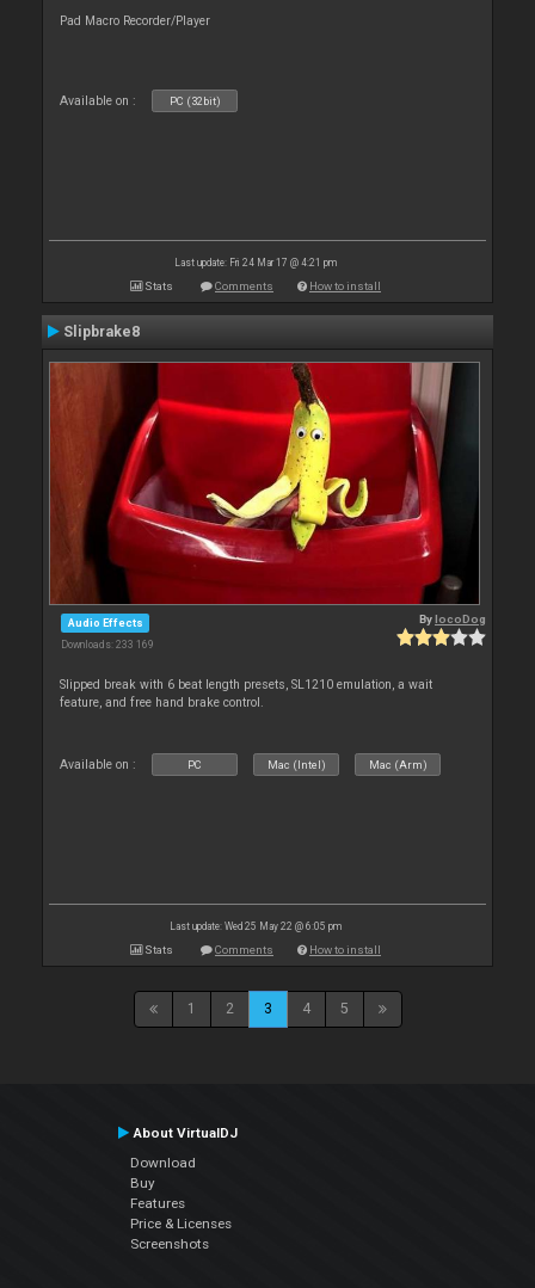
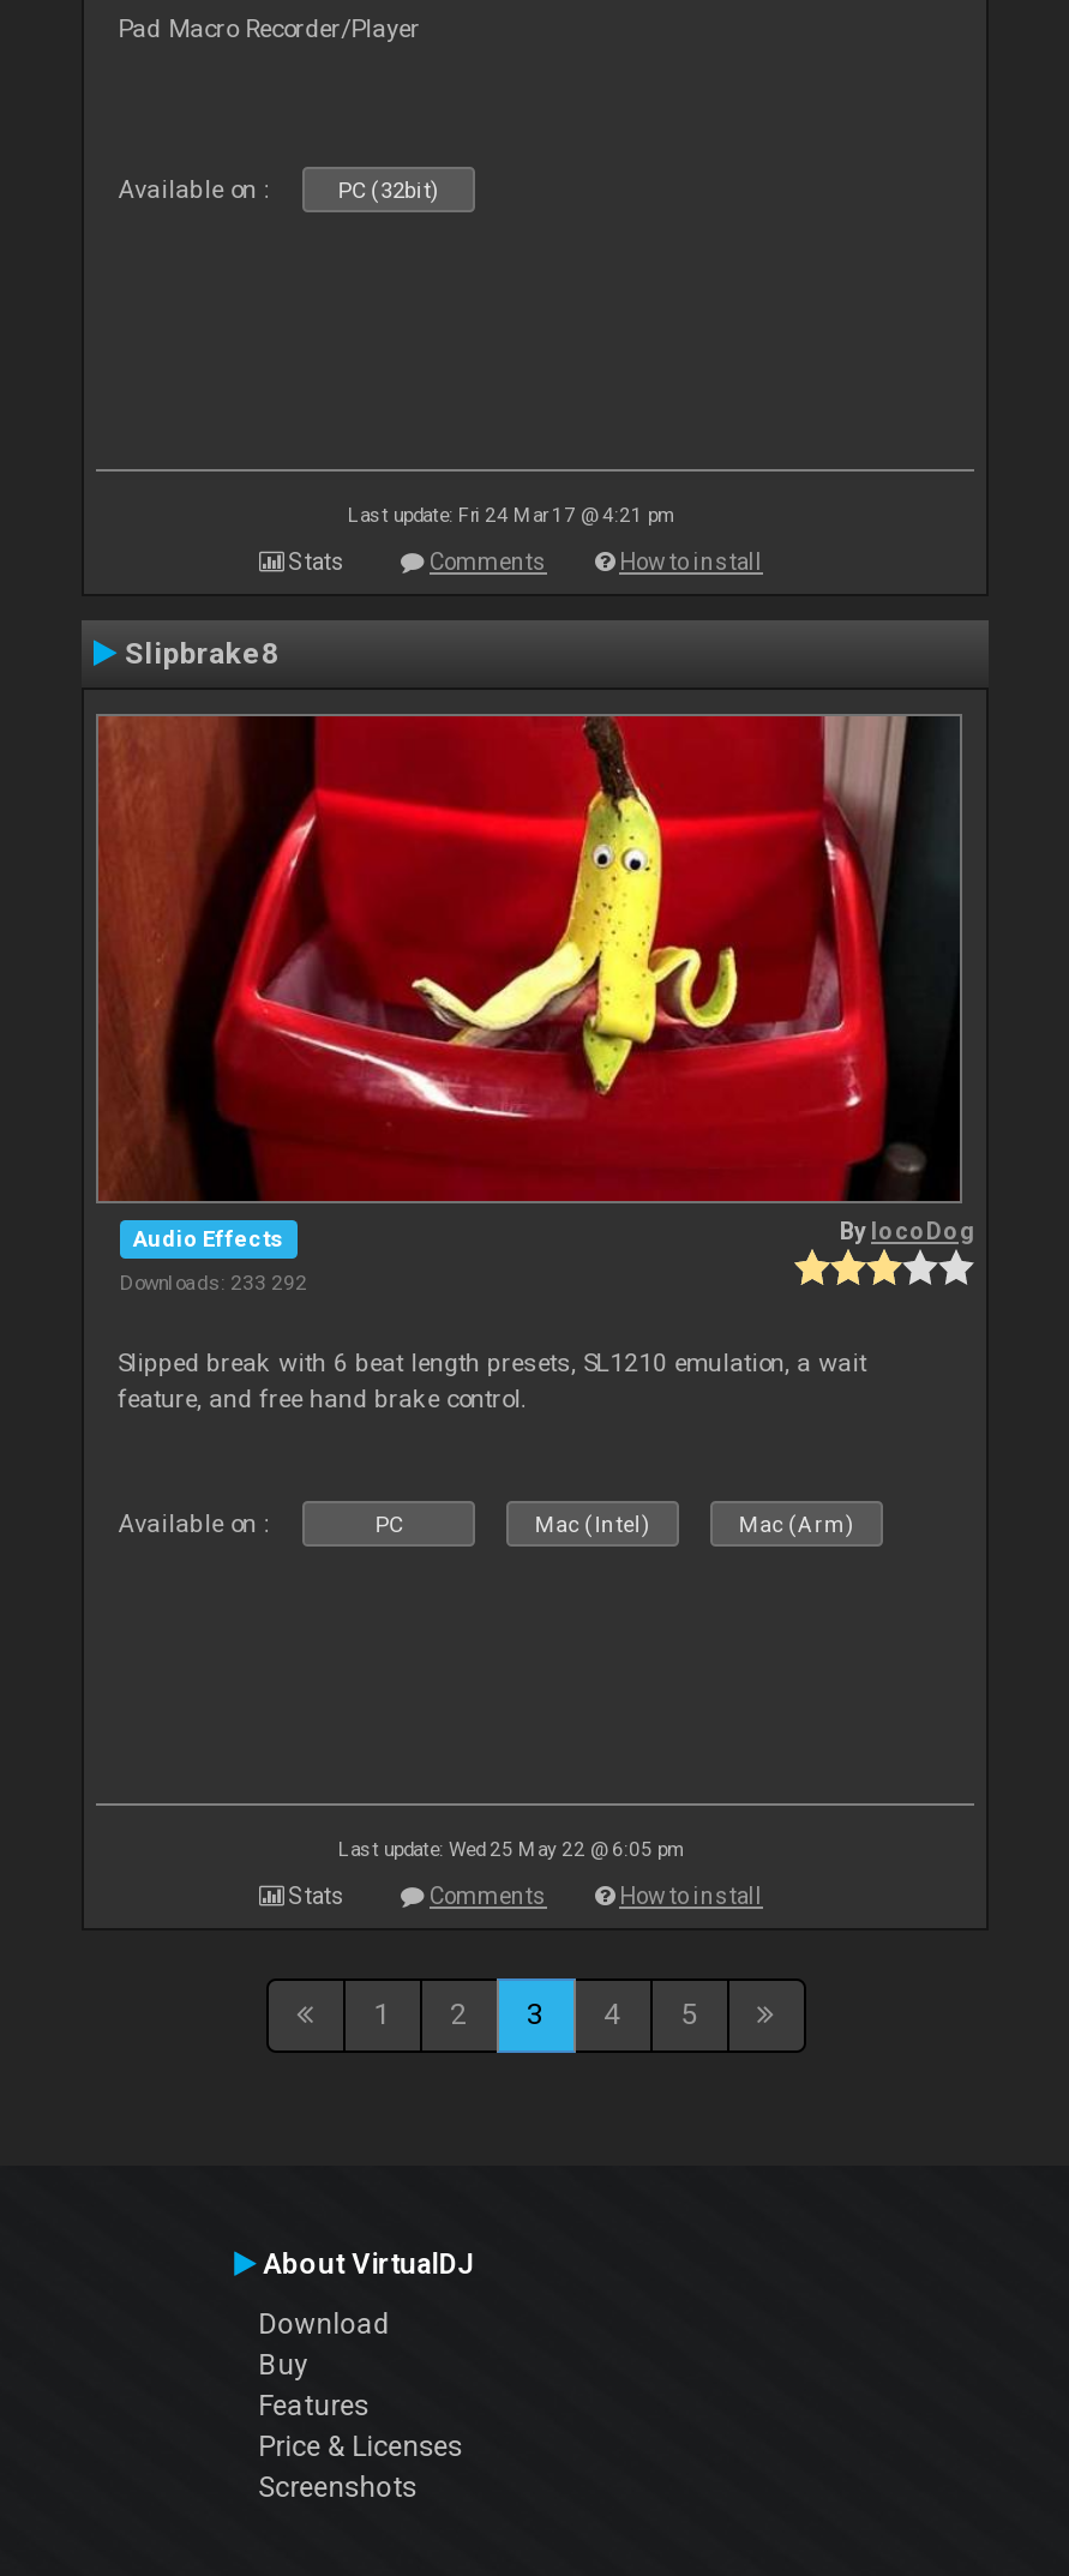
[61,638,154,650] Downloads: 233 169 -> [120,1270,307,1294] Downloads: 233 292

